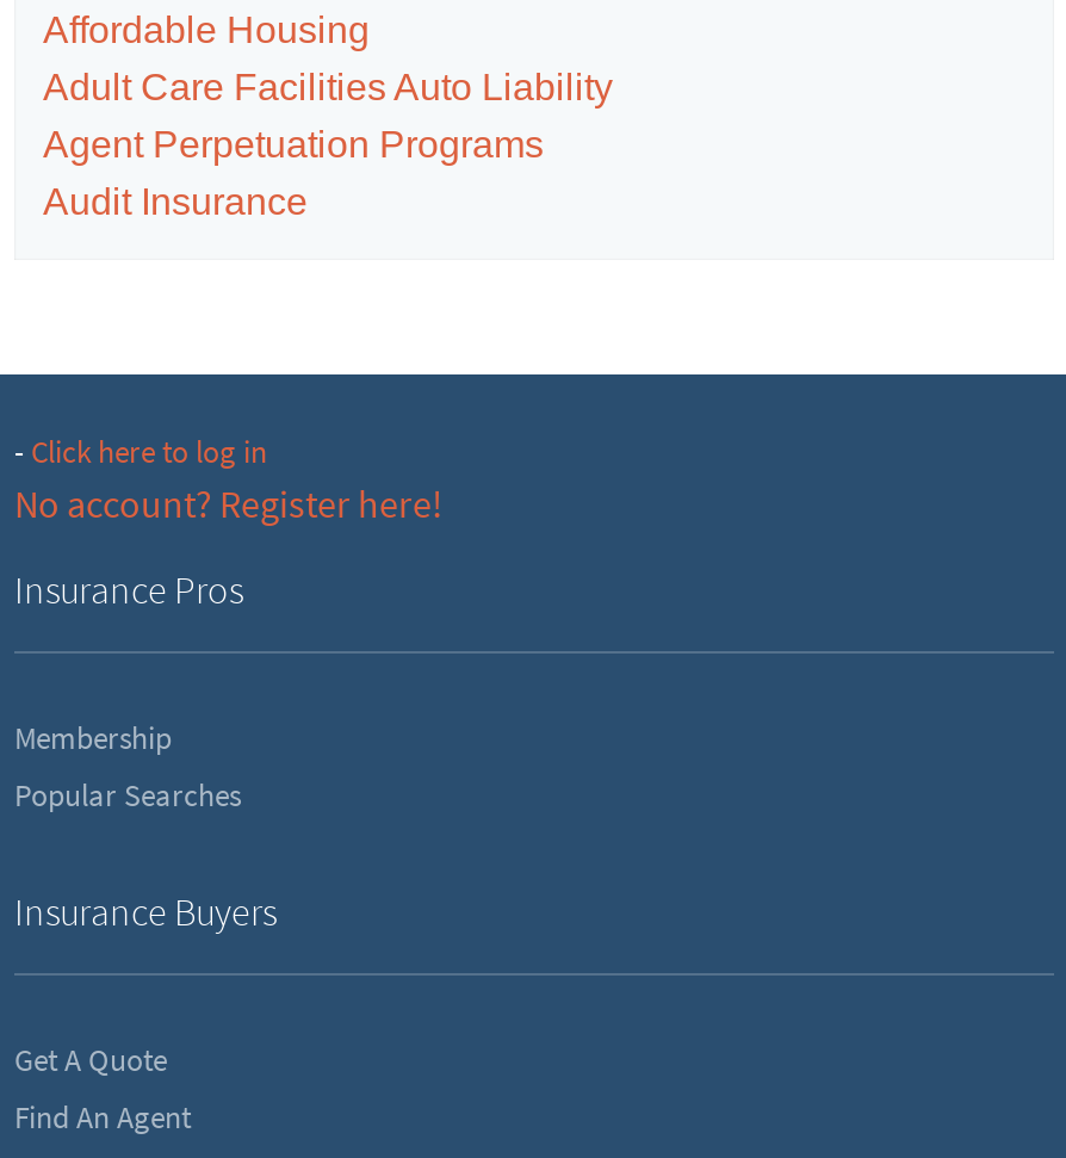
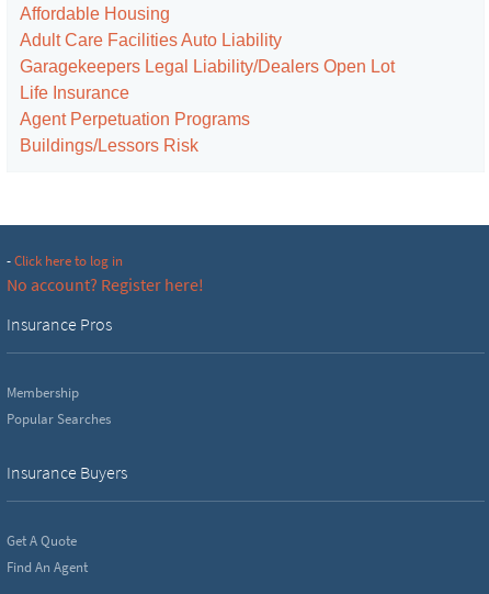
none -> [20,57,395,102] Garagekeepers Legal Liability/Dealers Open Lot | Life Insurance
[43,181,308,221] Audit Insurance -> [20,136,198,154] Buildings/Lessors Risk

